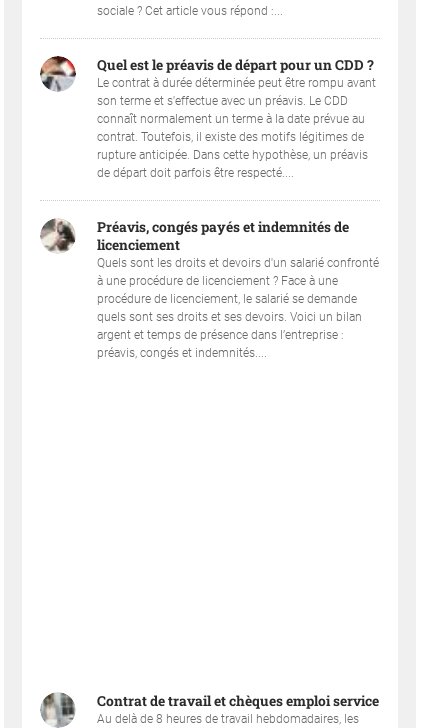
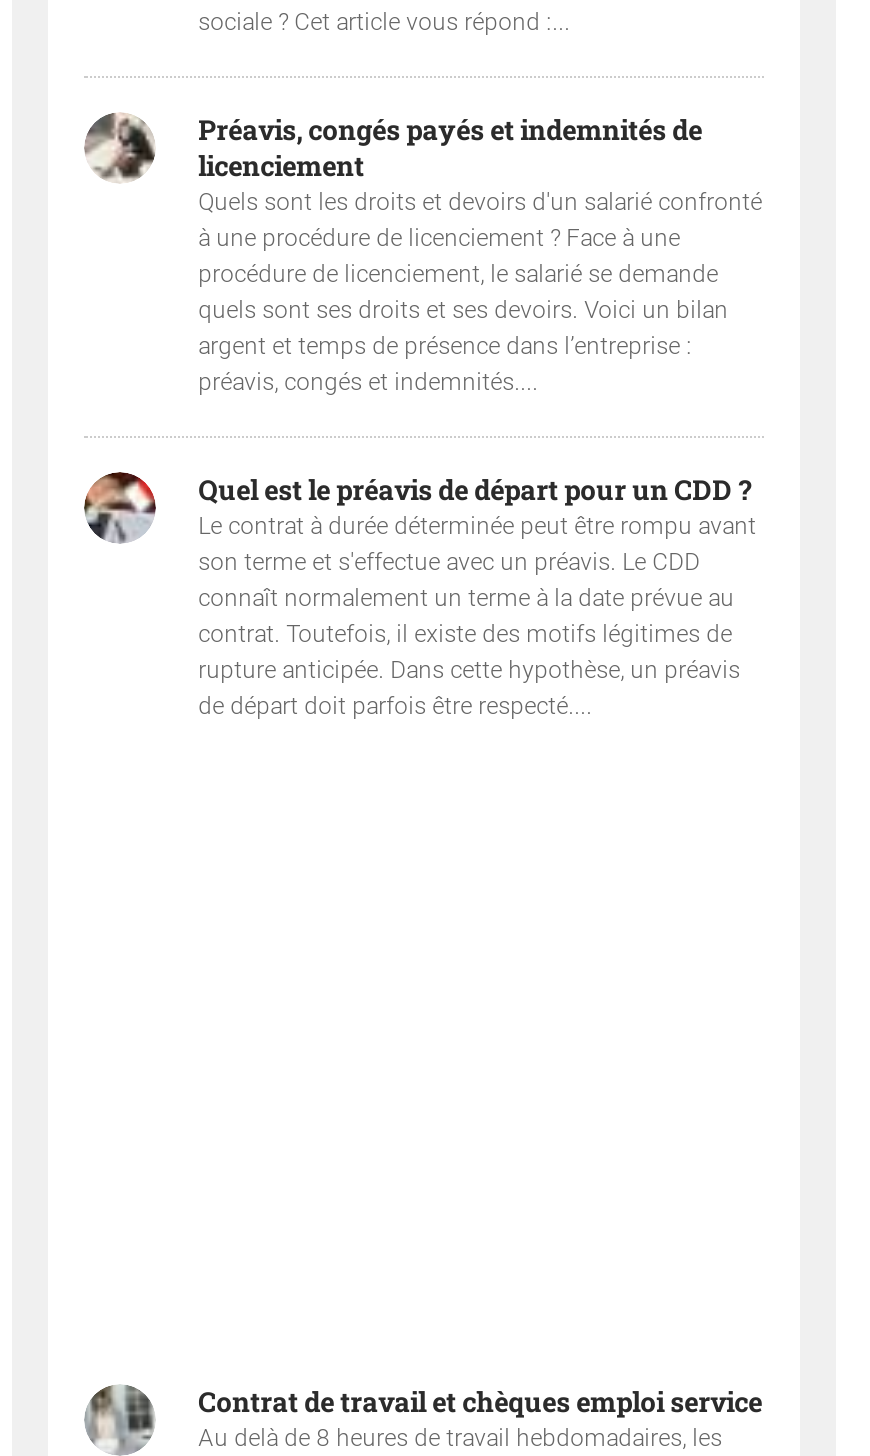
moved [40,55,376,180] -> [82,470,756,720]: [image] | Quel est le préavis de départ pour un CDD ? | Le contrat à durée déterminée peut être rompu avant | son terme et s'effectue avec un préavis. Le CDD | connaît normalement un terme à la date prévue au | contrat. Toutefois, il existe des motifs légitimes de | rupture anticipée. Dans cette hypothèse, un préavis | de départ doit parfois être respecté....
moved [40,218,379,360] -> [84,111,762,395]: [image] | Préavis, congés payés et indemnités de | licenciement | ... | argent et temps de présence dans l’entreprise : | préavis, congés et indemnités....

